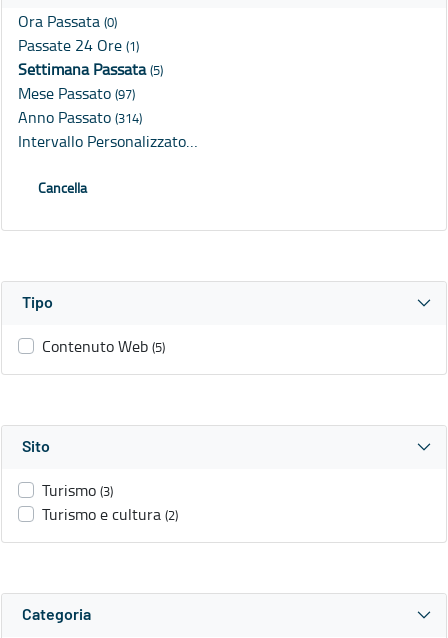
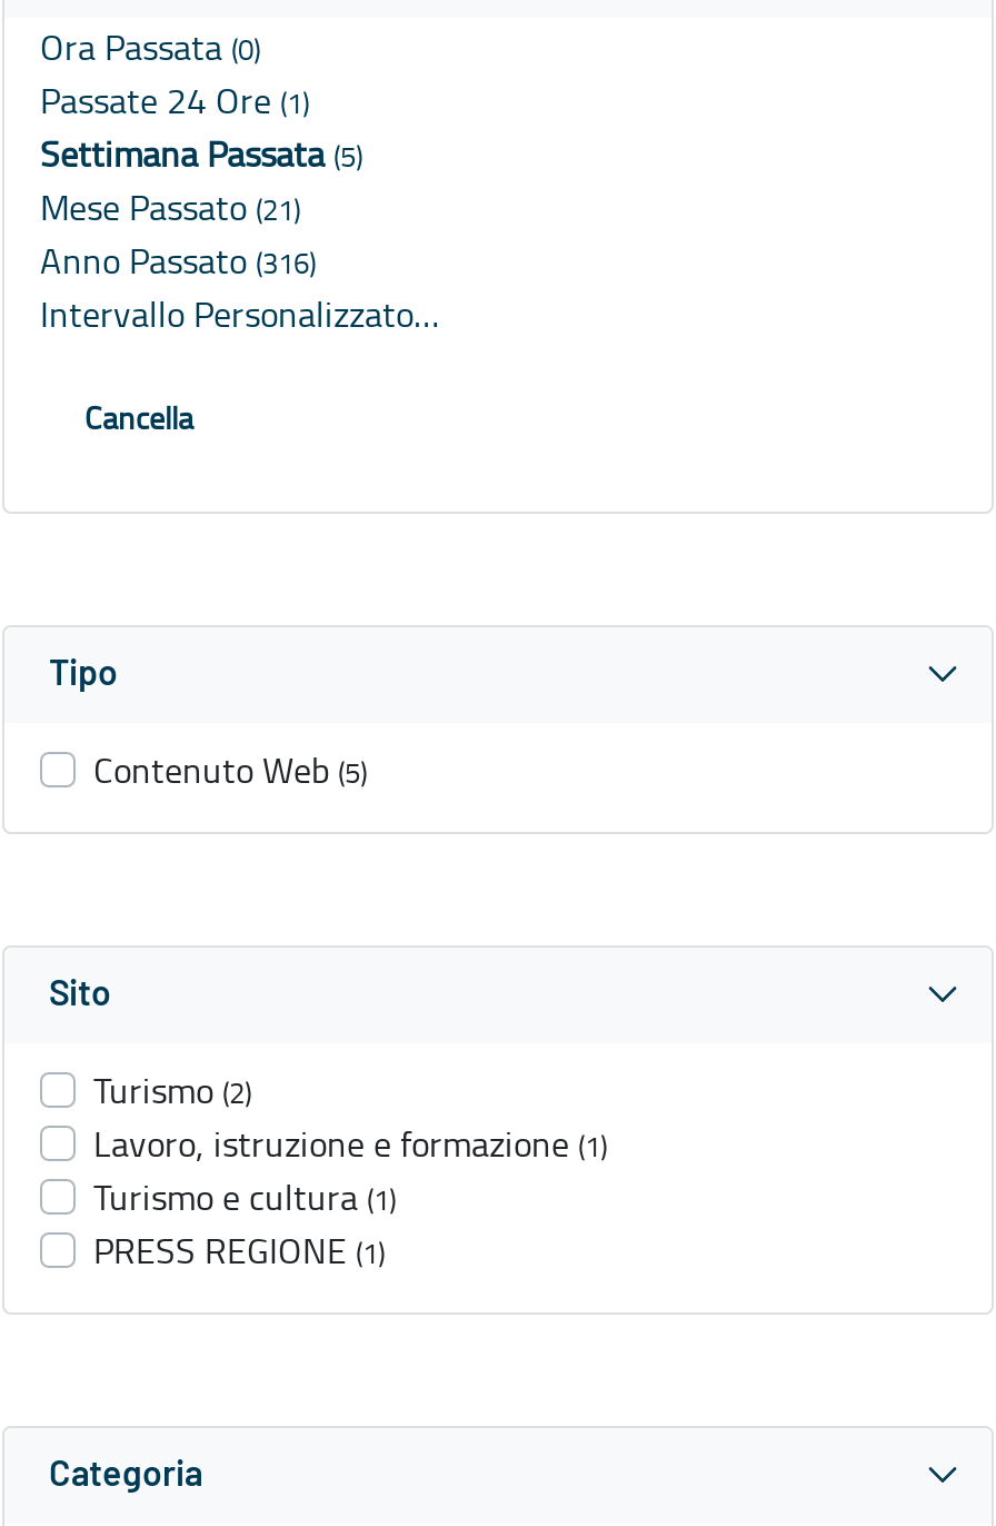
[18,82,135,104] Mese Passato (97) -> [40,183,300,232] Mese Passato (21)
[18,106,142,128] Anno Passato (314) -> [40,236,316,285] Anno Passato (316)
[42,479,178,525] Turismo (3) | Turismo e cultura (2) -> [93,1066,607,1275] Turismo (2) | Lavoro, istruzione e formazione (1) | Turismo e cultura (1) | PRESS REGIONE (1)

